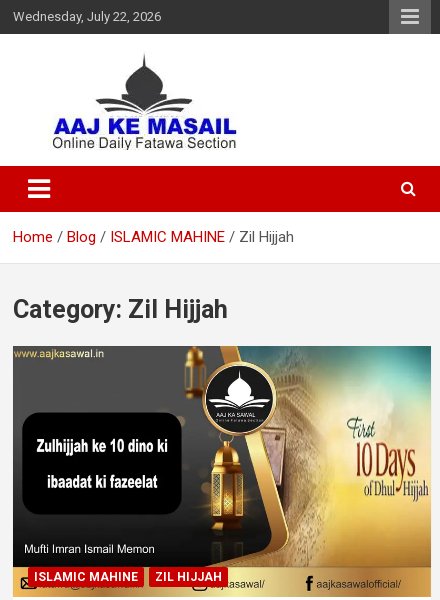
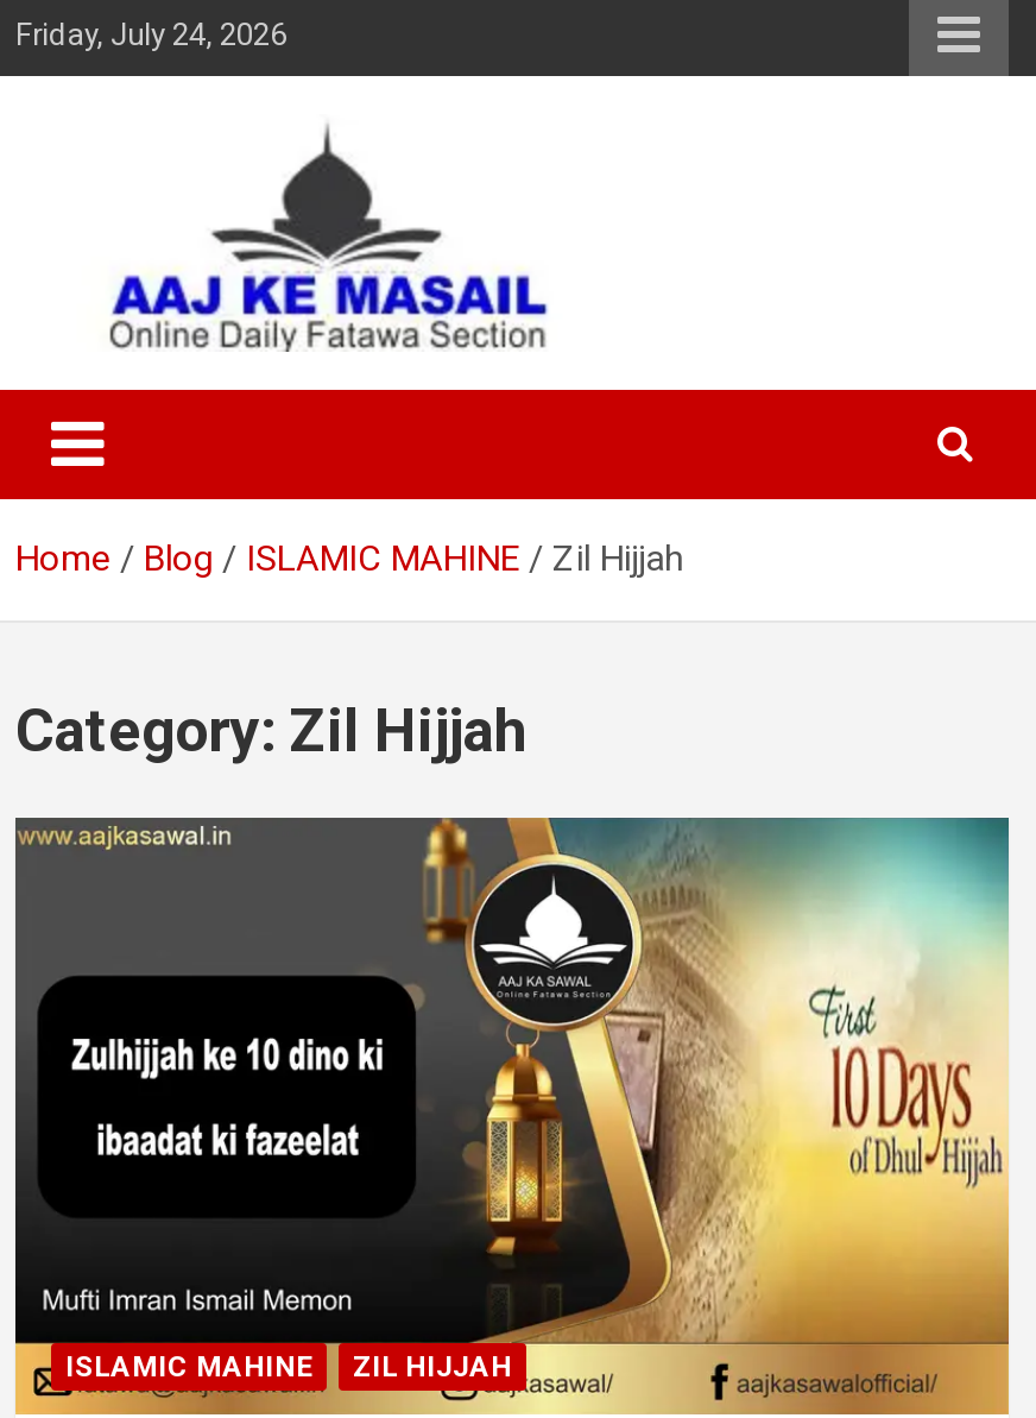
[13,9,161,24] Wednesday, July 22, 2026 -> [15,17,286,52] Friday, July 24, 2026

